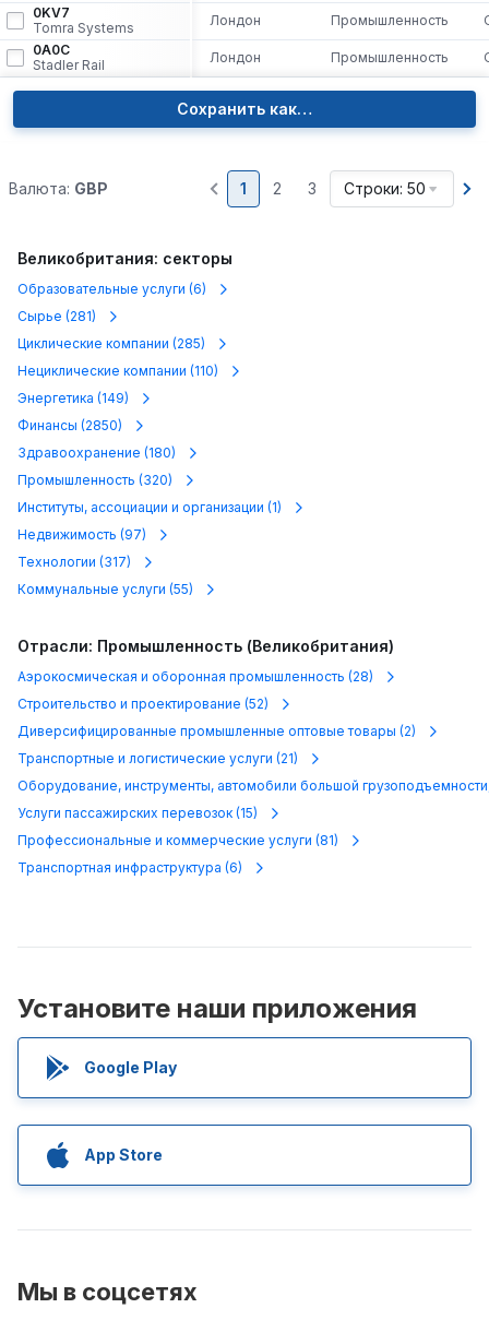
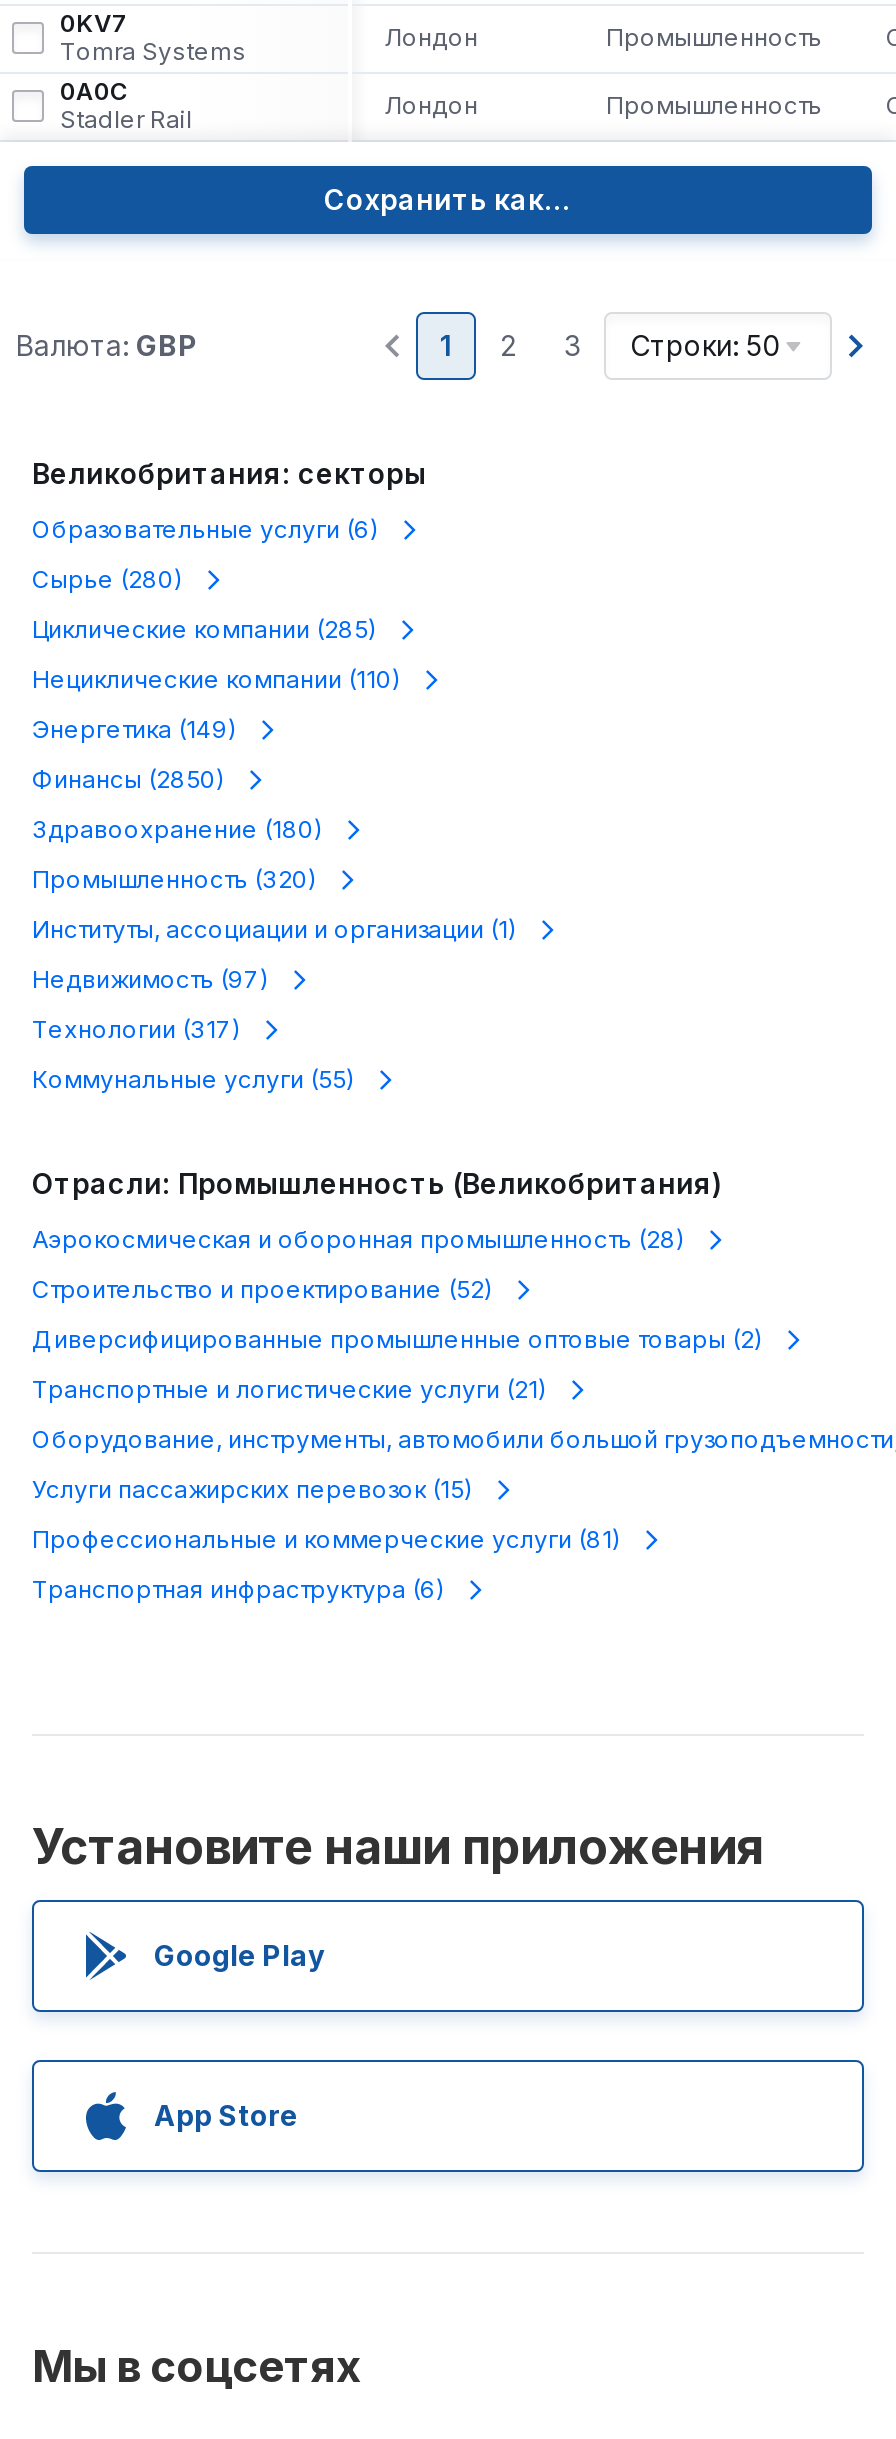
[17,308,96,324] Сырье (281) -> [32,564,182,594] Сырье (280)

